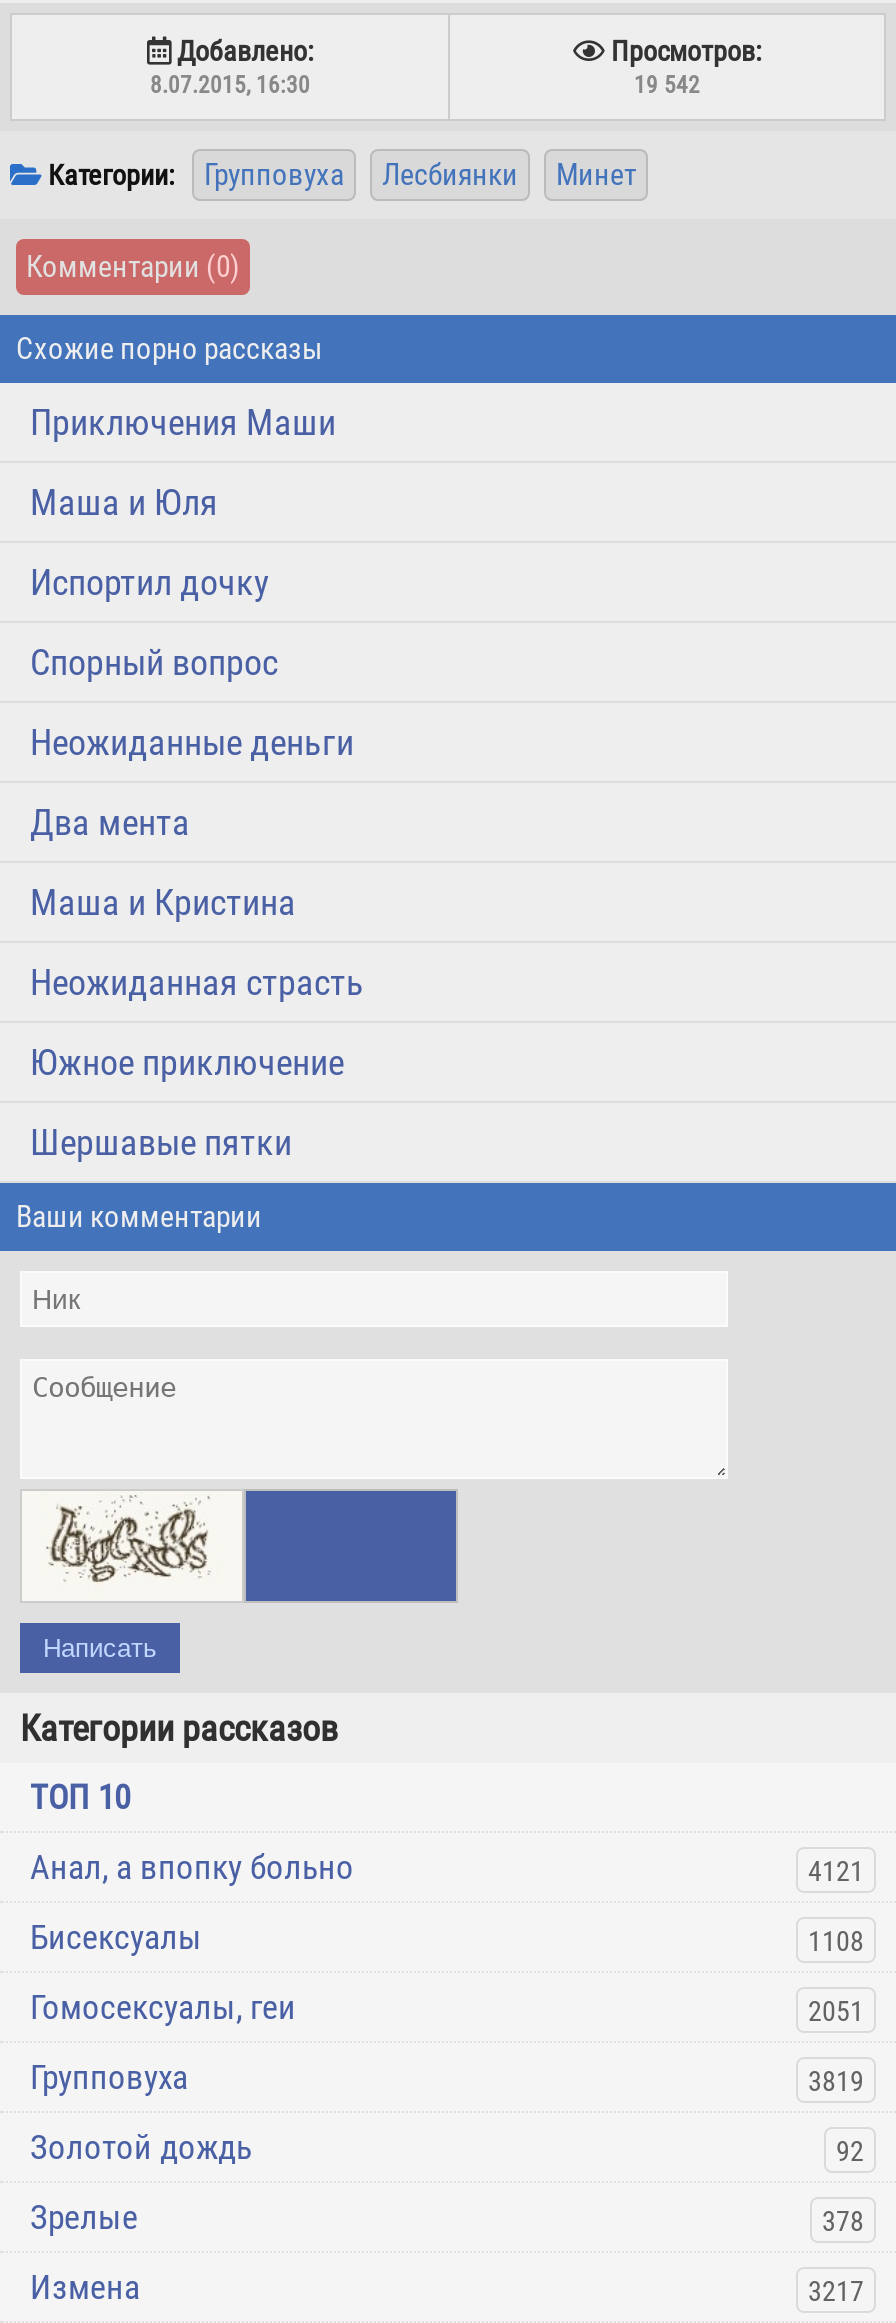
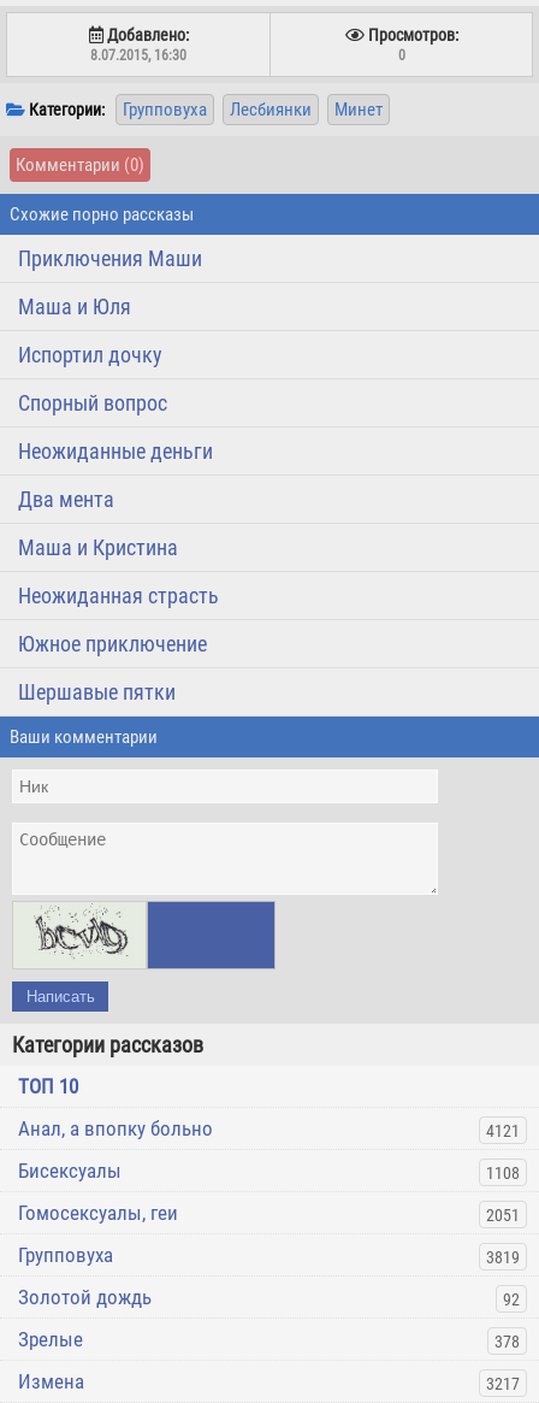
[634,71,700,99] 19 542 -> [398,47,405,64] 0
[48,1495,214,1585] [image] -> [31,904,130,961] [image]

